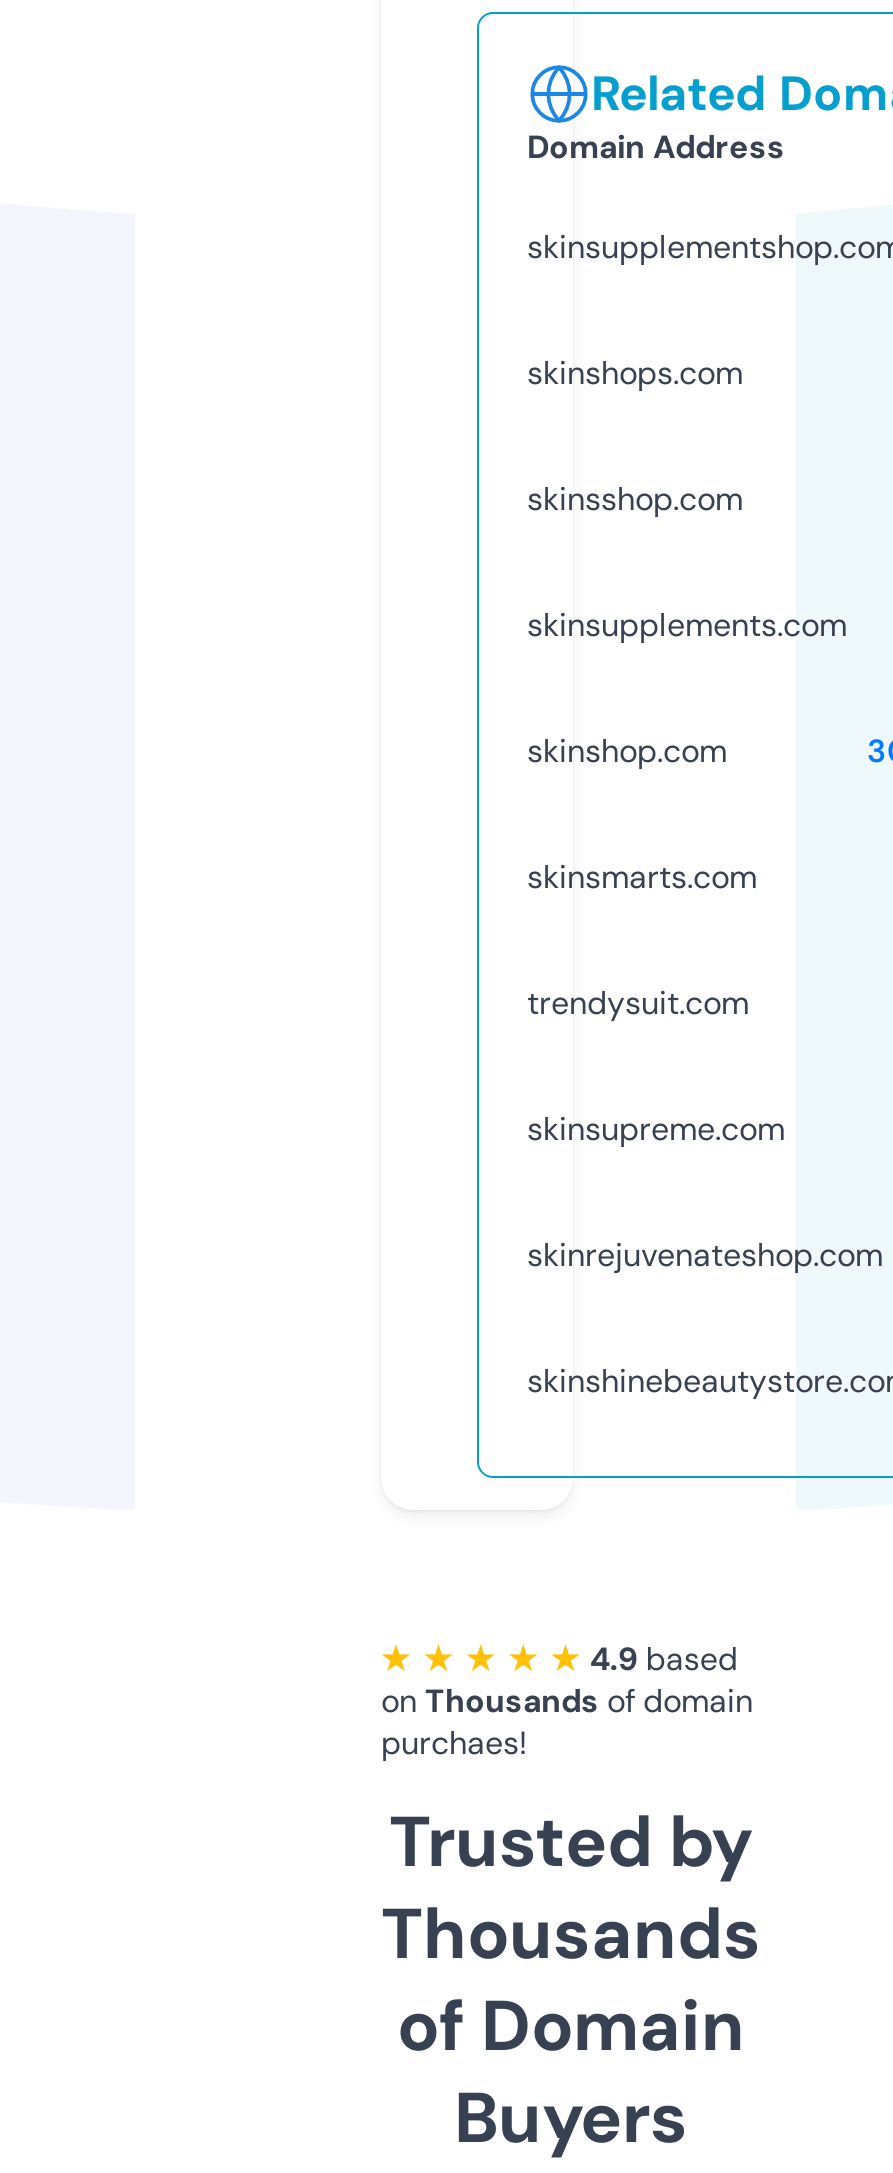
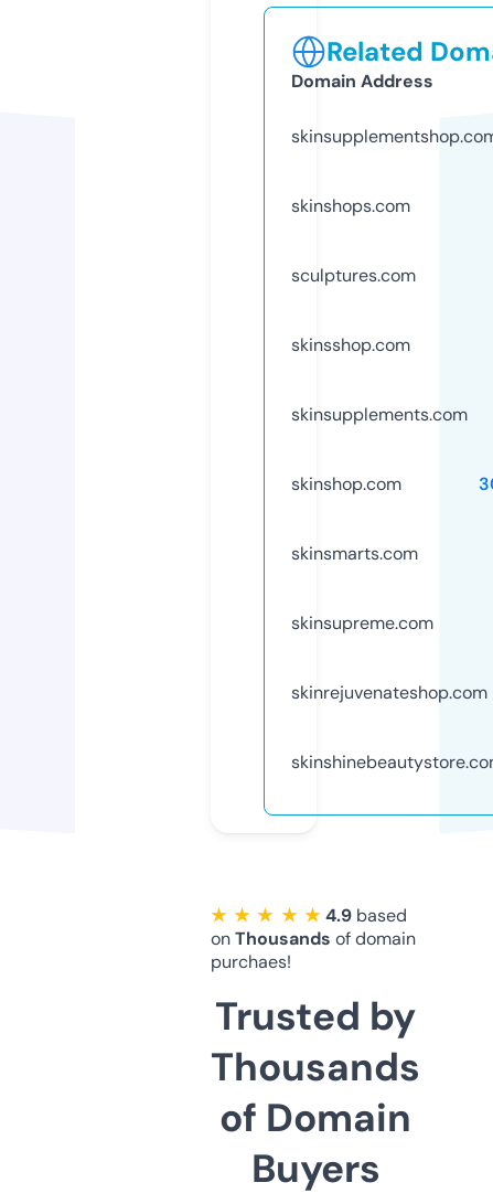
none -> [291,264,416,287] sculptures.com
moved [527,478,847,898] -> [291,333,468,565]: skinsshop.com | skinsupplements.com | skinshop.com | skinsmarts.com
[527,982,749,1024] trendysuit.com -> none

